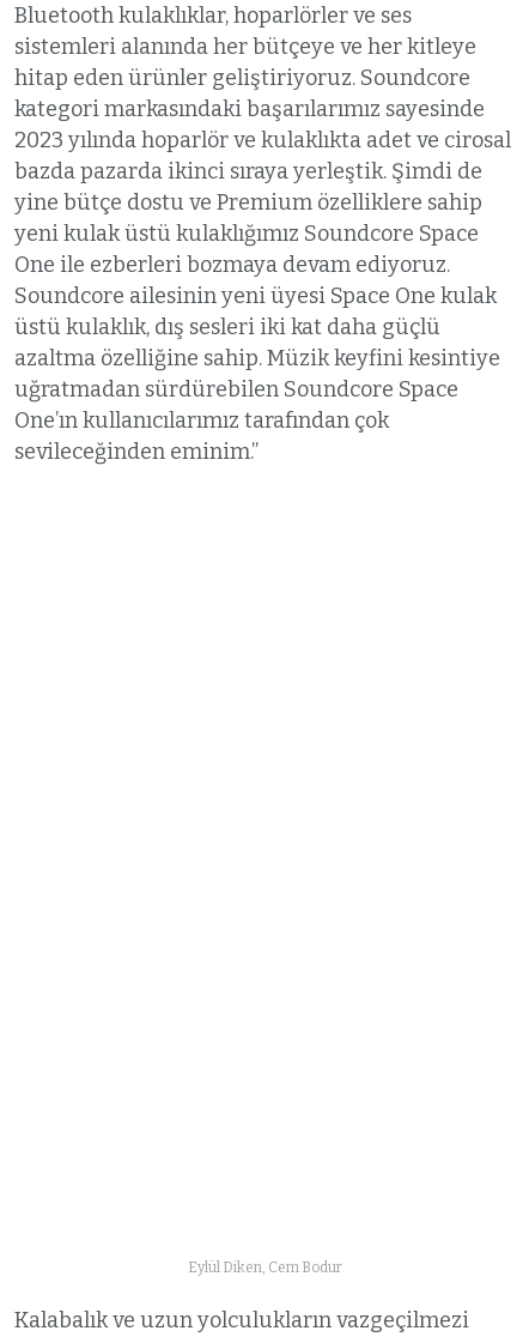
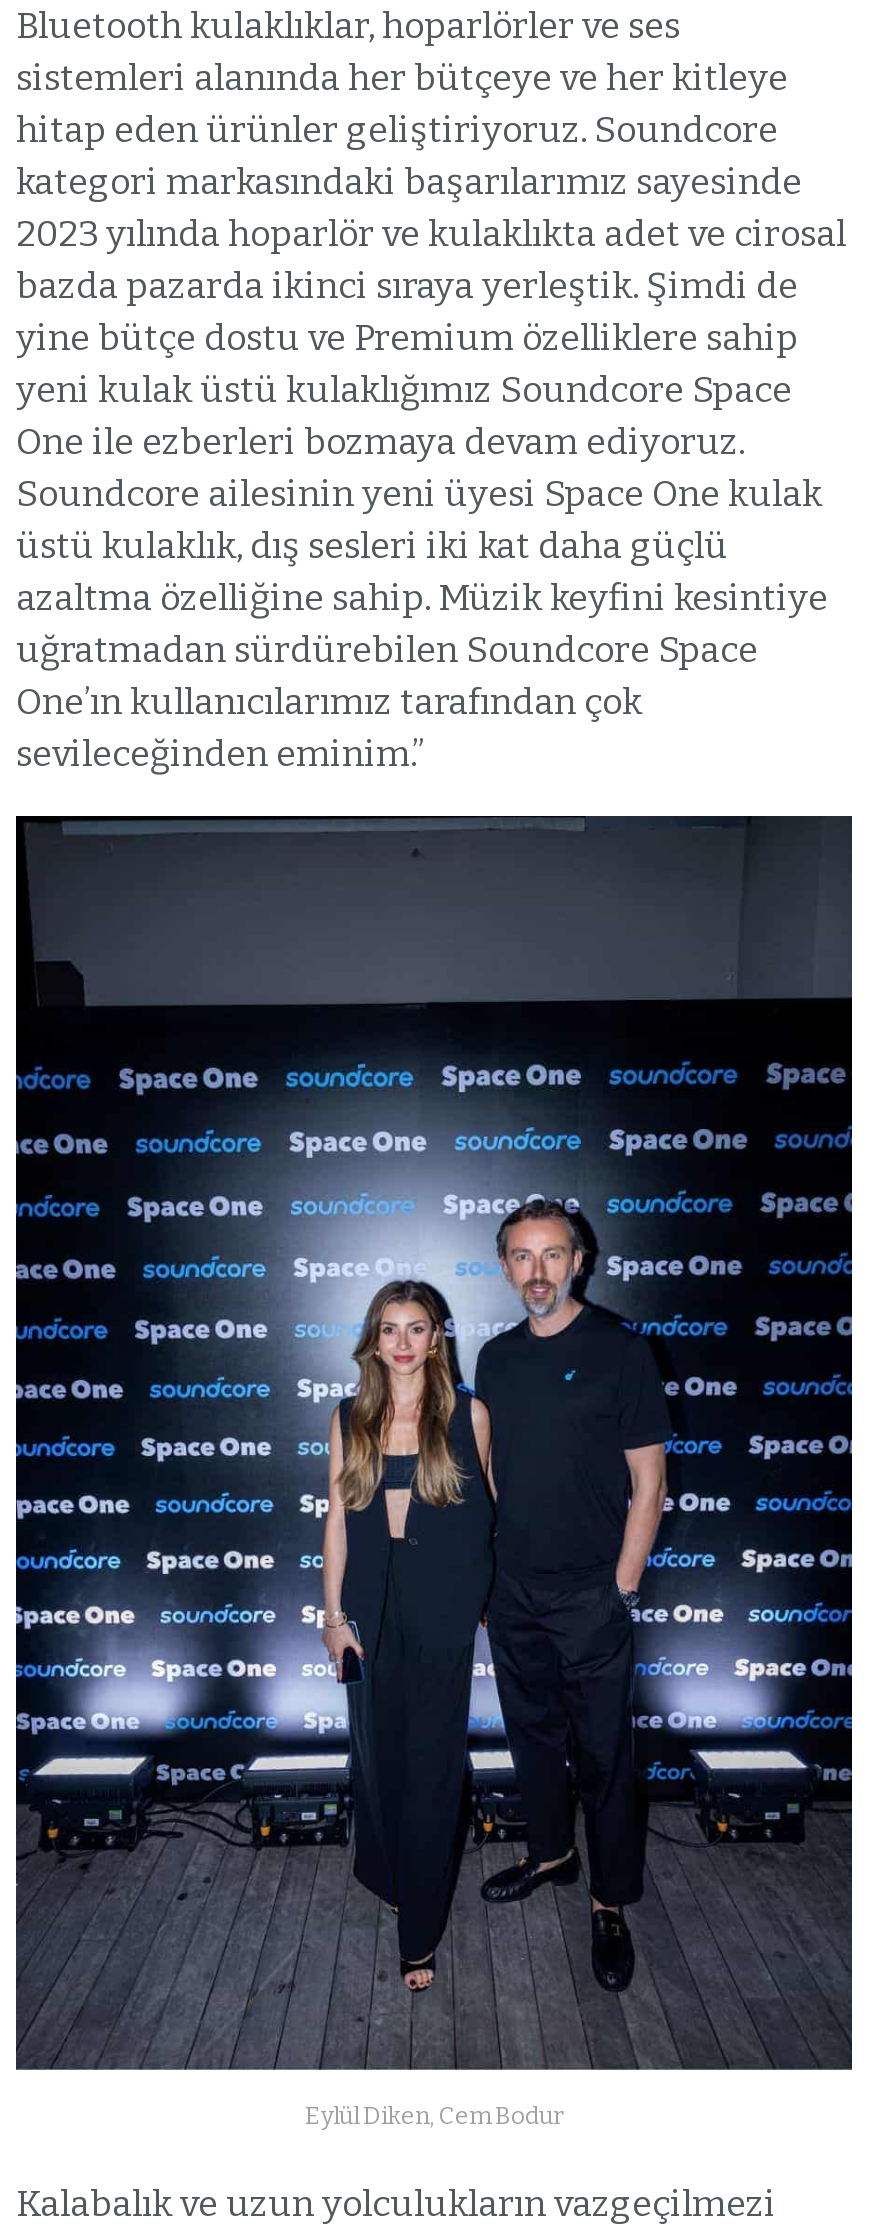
none -> [14,814,854,2072] [image]

